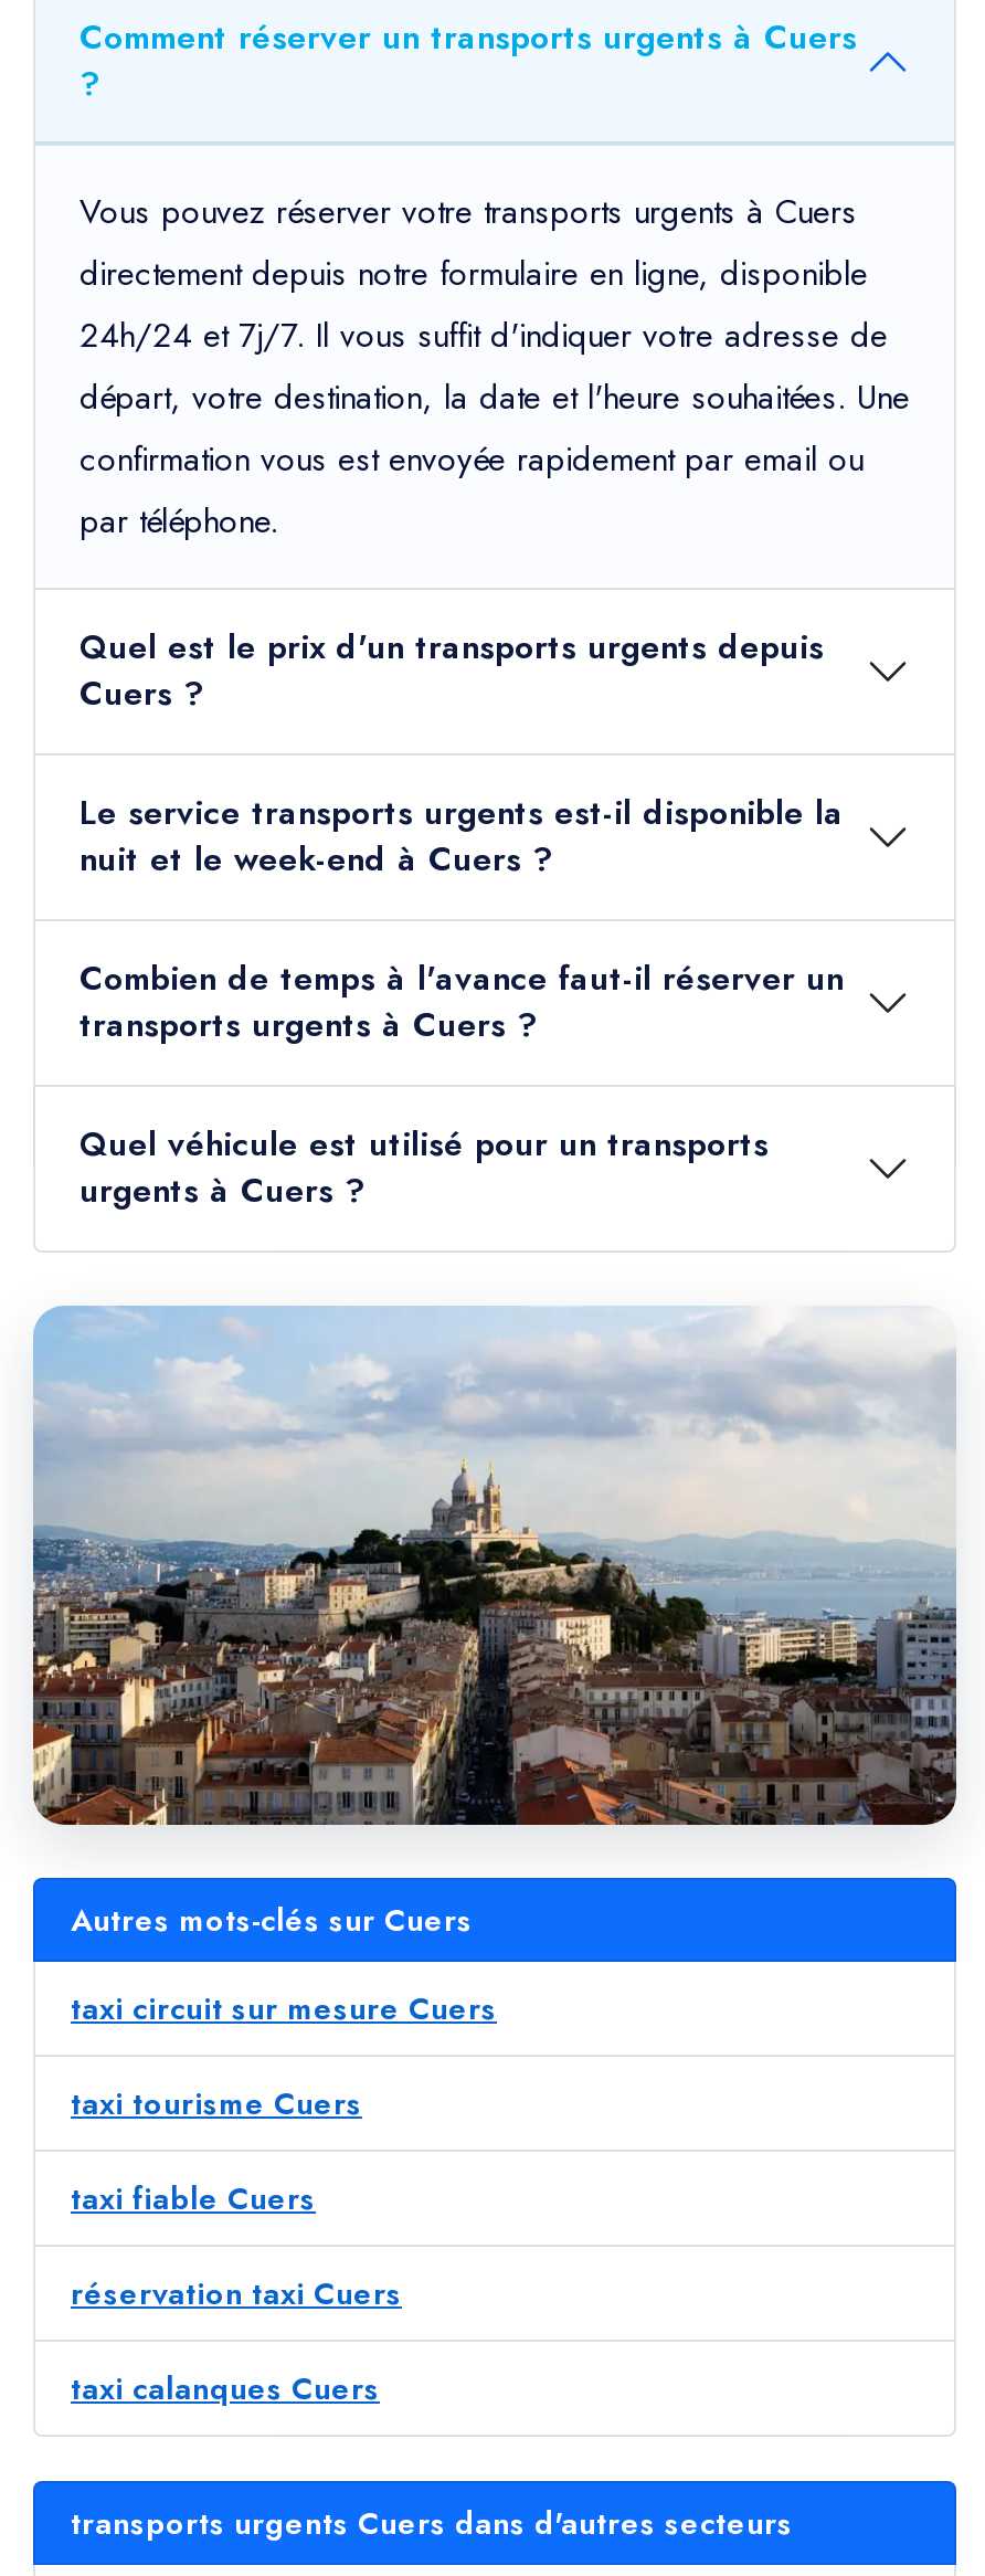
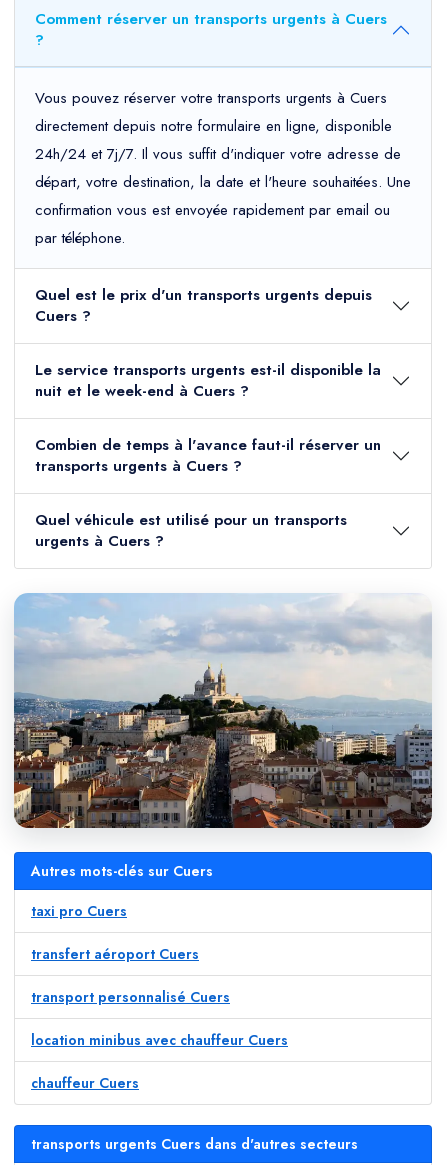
[71,1987,497,2031] taxi circuit sur mesure Cuers -> [31,901,127,921] taxi pro Cuers
[71,2082,362,2126] taxi tourisme Cuers -> [31,944,199,964] transfert aéroport Cuers
[71,2177,316,2221] taxi fiable Cuers -> [31,987,230,1007] transport personnalisé Cuers
[71,2272,402,2316] réservation taxi Cuers -> [31,1030,288,1050] location minibus avec chauffeur Cuers
[71,2367,380,2411] taxi calanques Cuers -> [31,1073,139,1093] chauffeur Cuers

